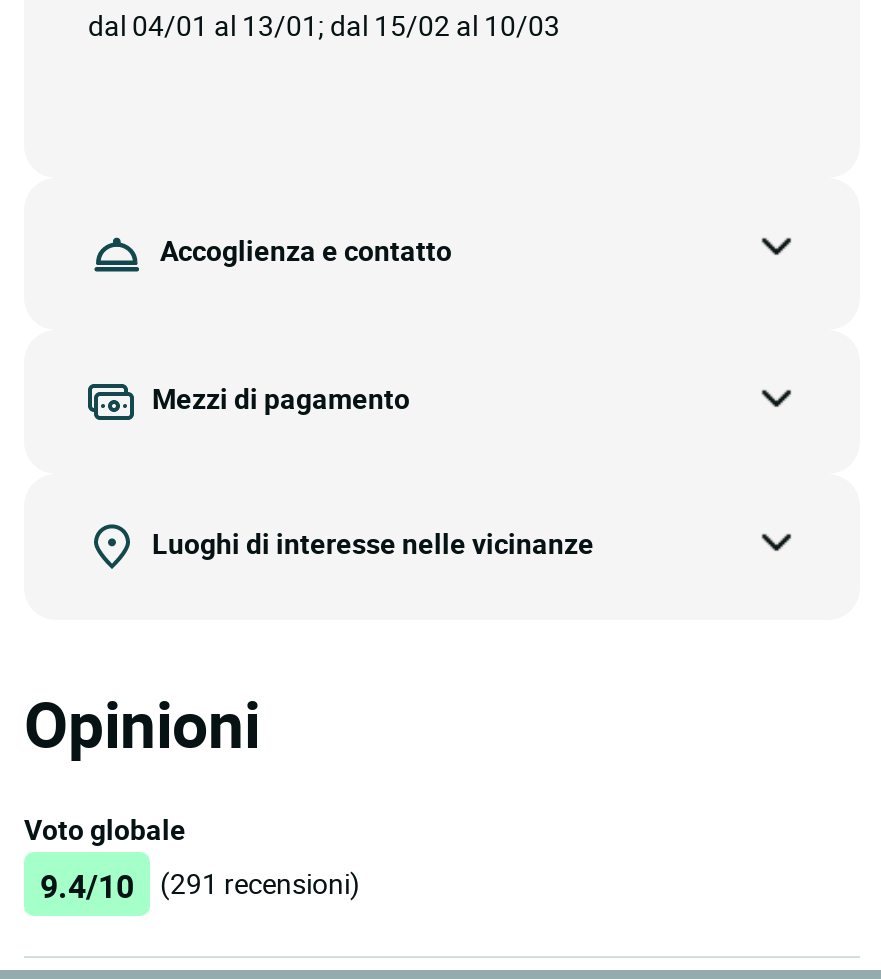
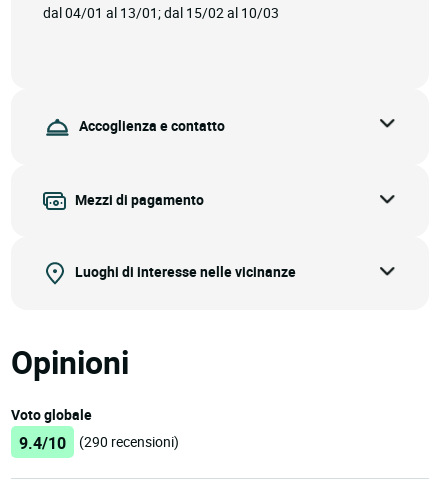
[40,865,360,909] 9.4/10 (291 recensioni) -> [19,432,179,454] 9.4/10 (290 recensioni)

